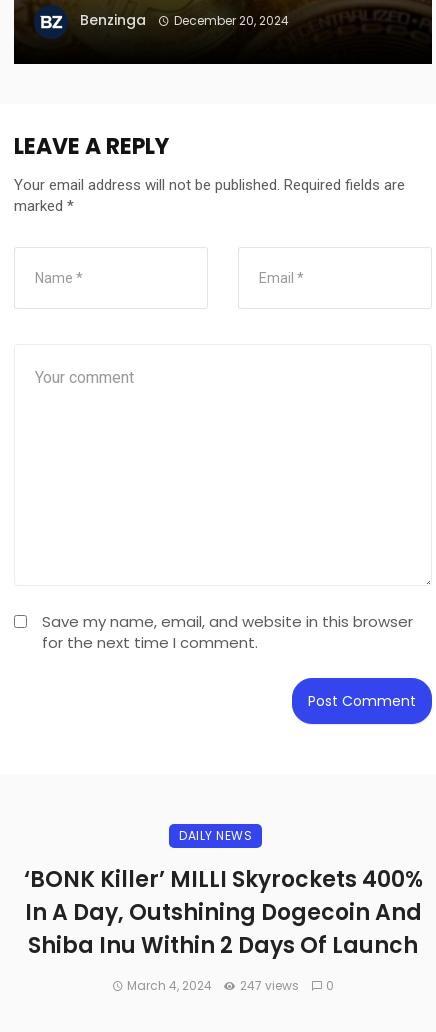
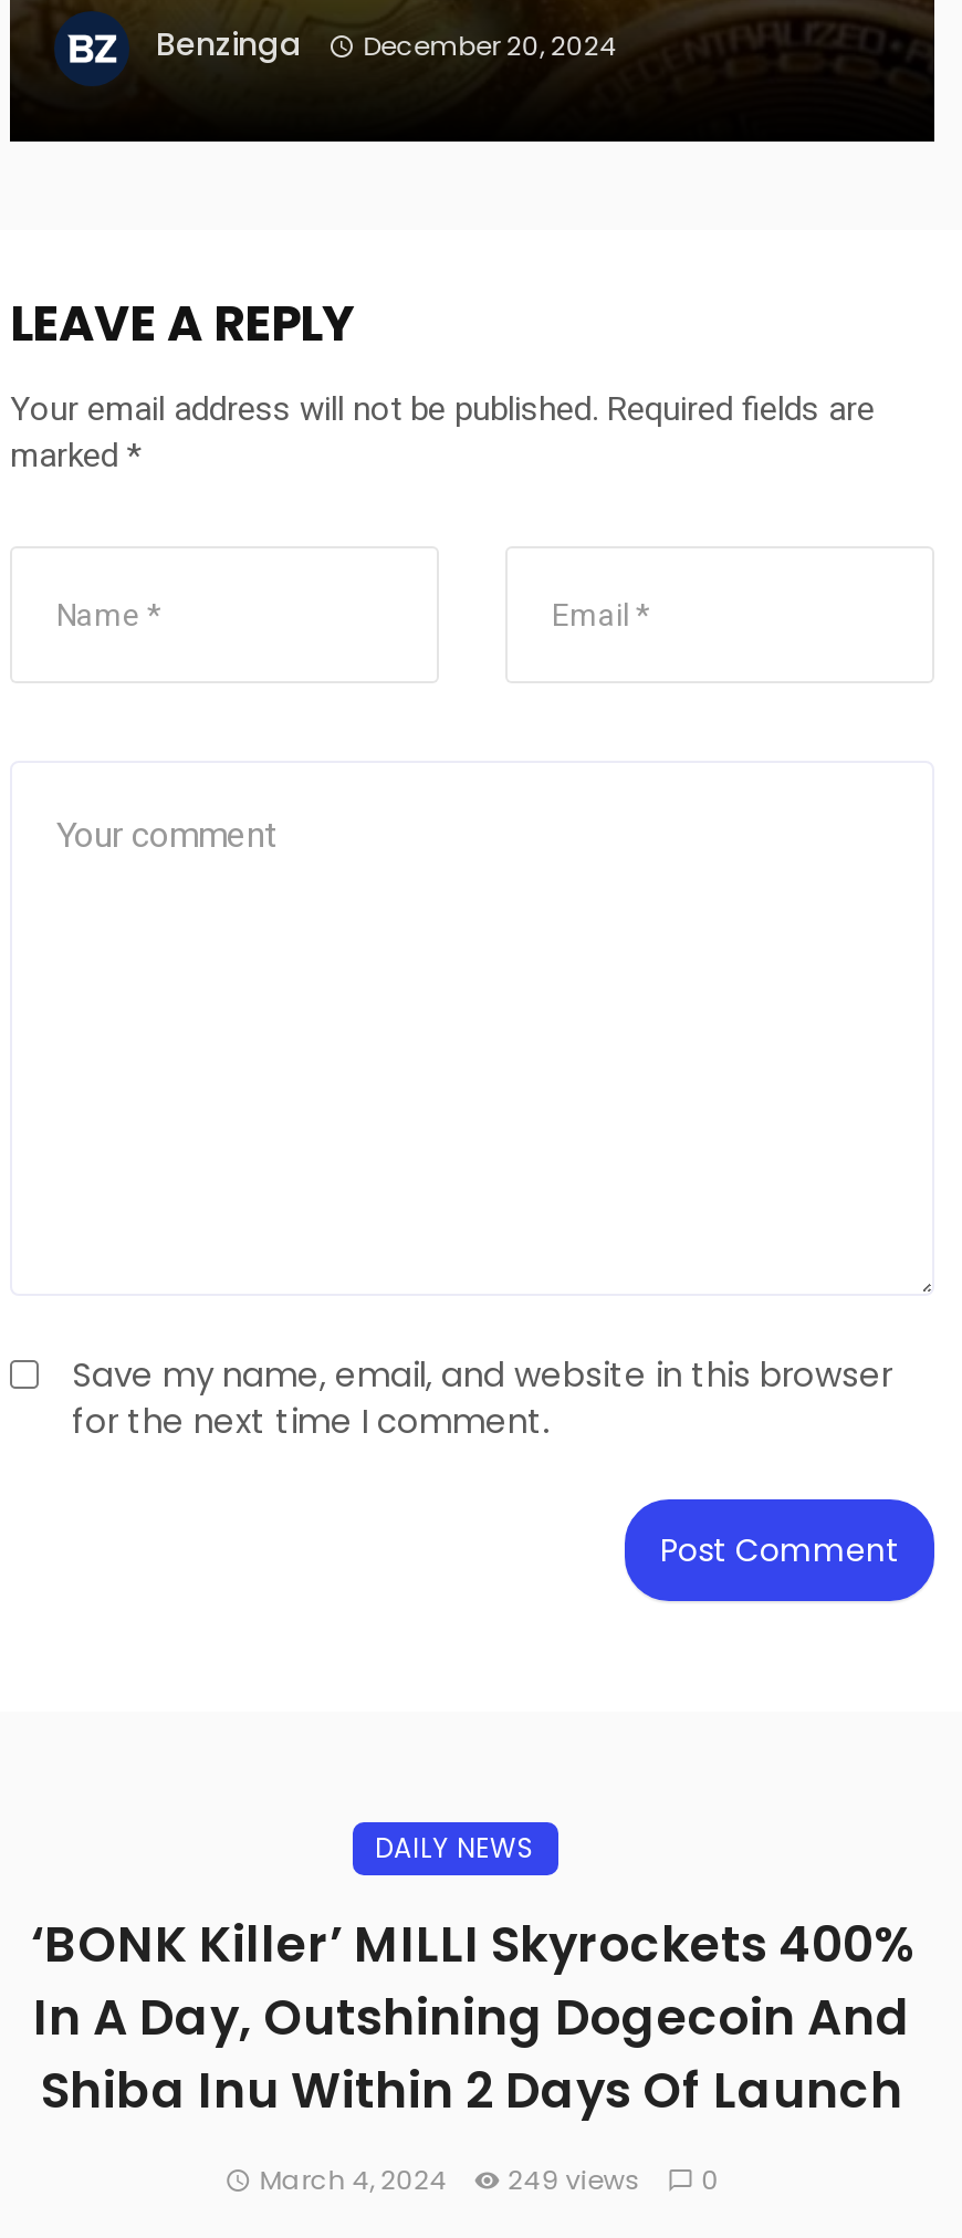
[127,977,334,994] March 4, 2024 247 views 0 -> [259,2160,720,2198] March 4, 2024 249 views 0

